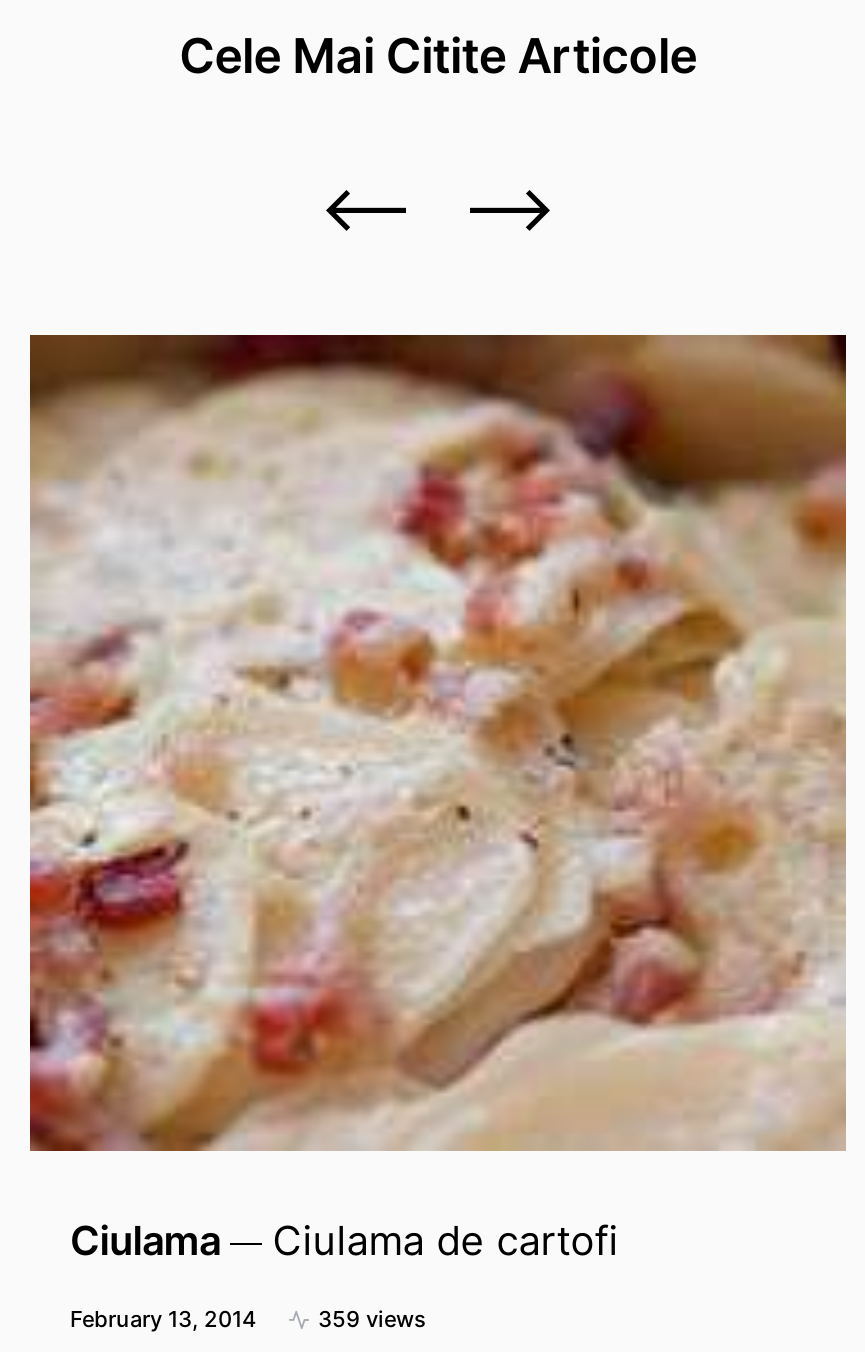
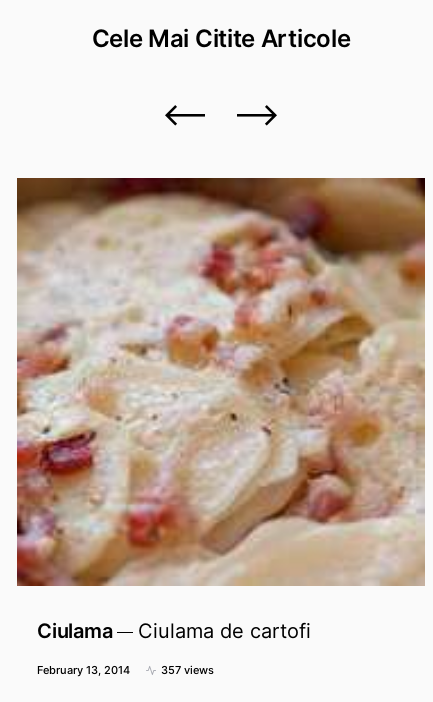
[318,1305,426,1333] 359 views -> [161,663,214,677] 357 views

